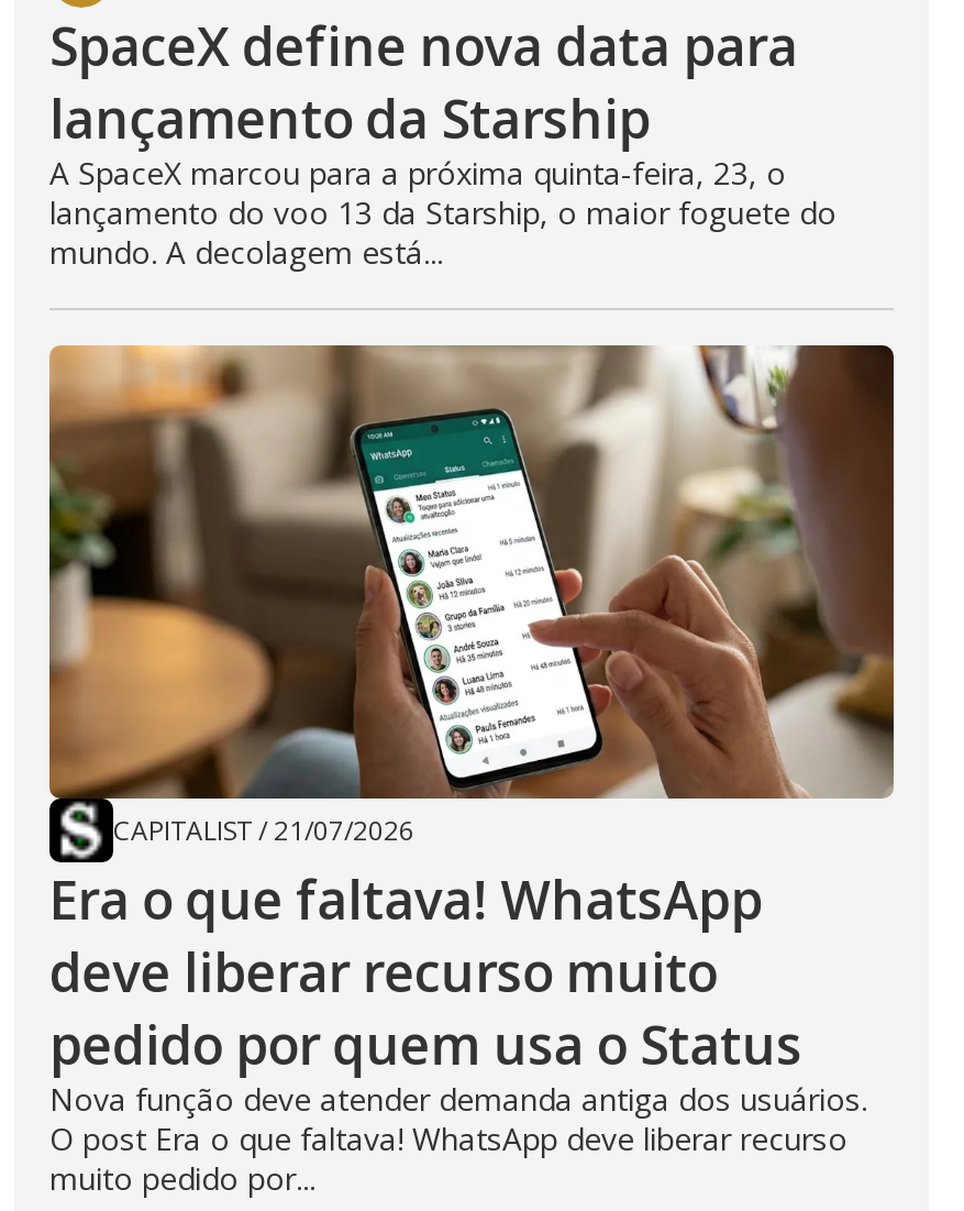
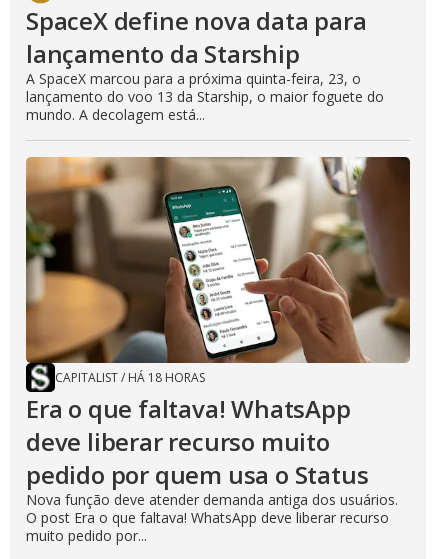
[113,812,414,849] CAPITALIST / 21/07/2026 -> [55,369,205,386] CAPITALIST / HÁ 18 HORAS

